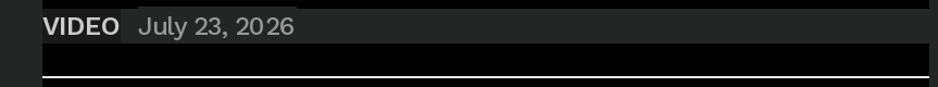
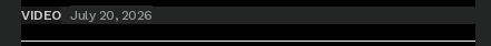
[42,11,296,41] VIDEO July 23, 2026 -> [21,8,152,23] VIDEO July 20, 2026

